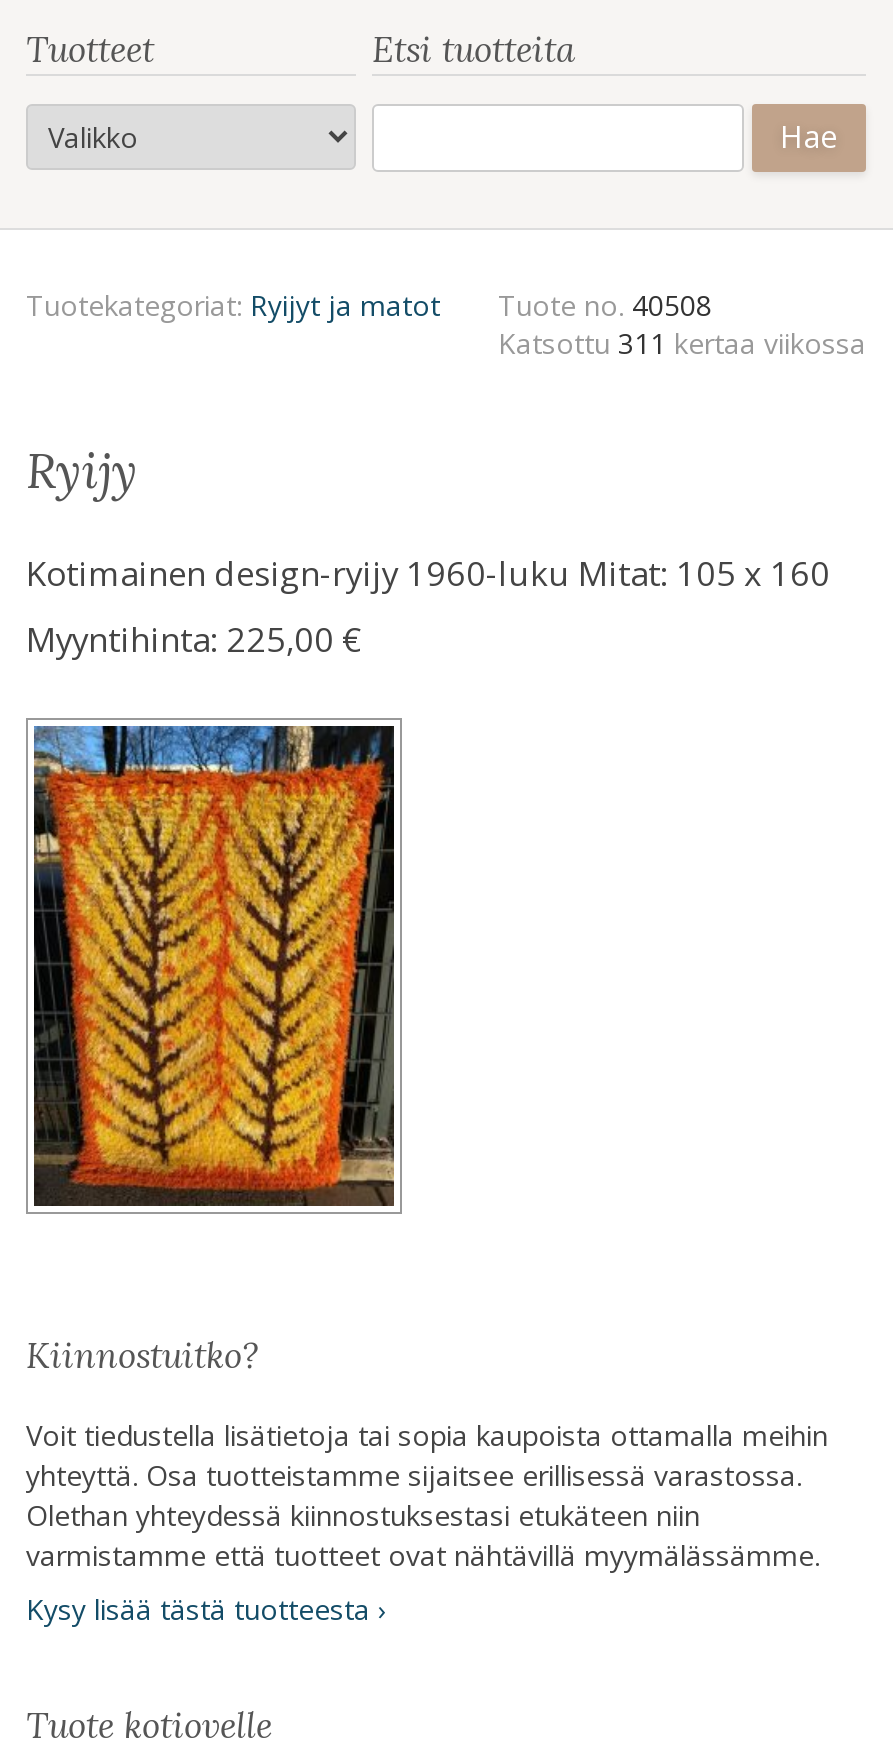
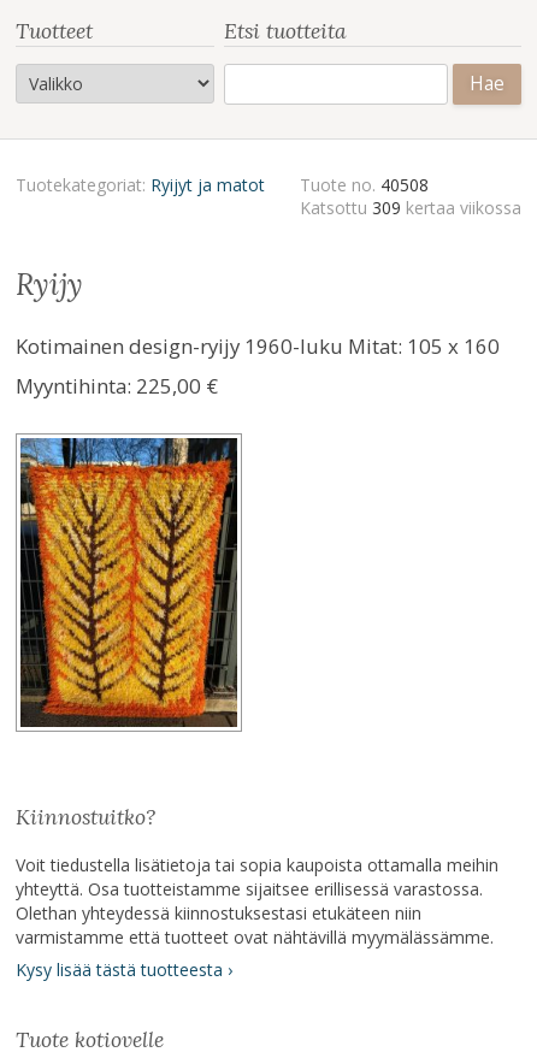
[498,325,866,363] Katsottu 311 kertaa viikossa -> [300,197,521,220] Katsottu 309 kertaa viikossa

